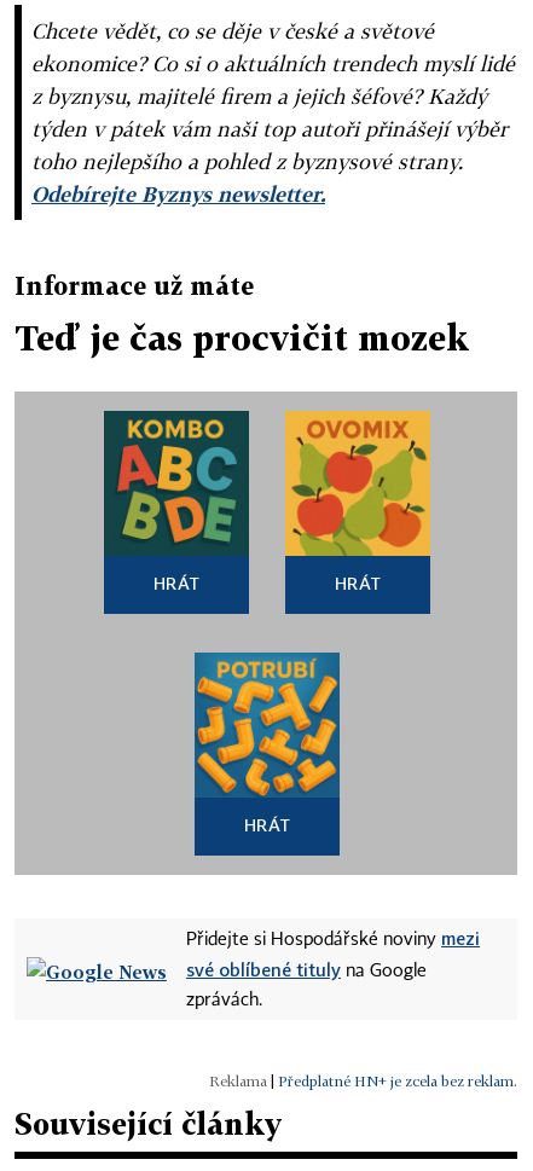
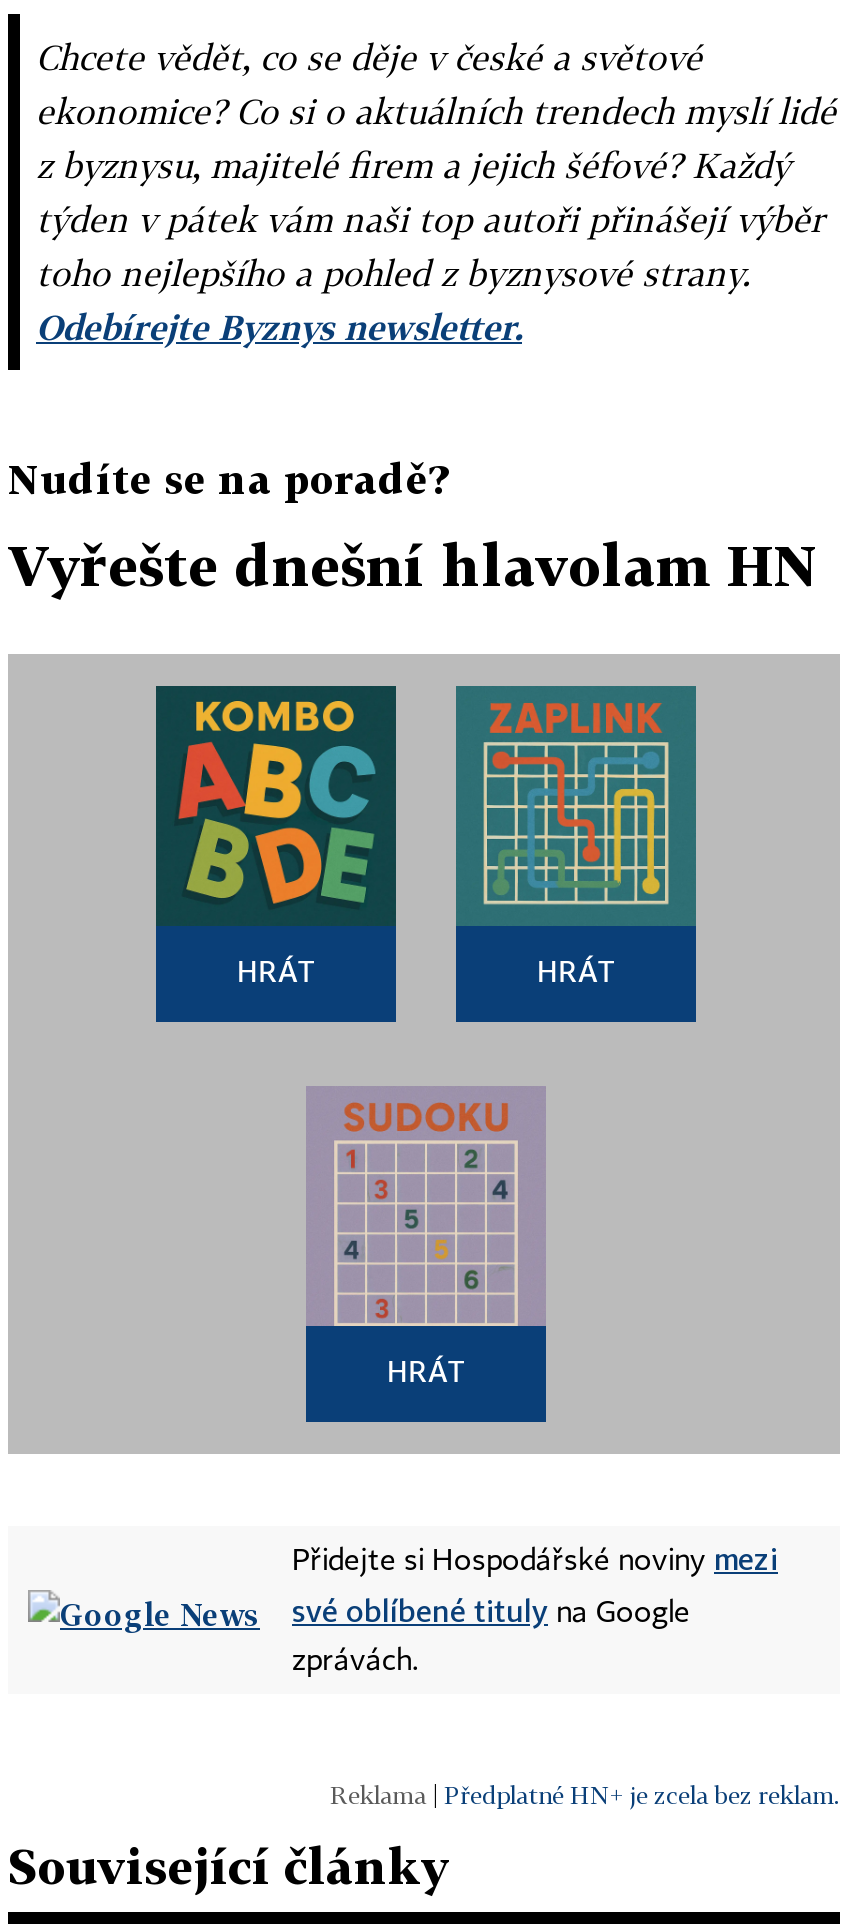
[15,271,254,300] Informace už máte -> [8,454,448,502] Nudíte se na poradě?
[15,318,469,358] Teď je čas procvičit mozek -> [8,532,818,598] Vyřešte dnešní hlavolam HN
[284,410,431,557] [image] -> [454,684,698,926] [image]
[195,653,340,798] [image] -> [308,1088,544,1328] [image]

